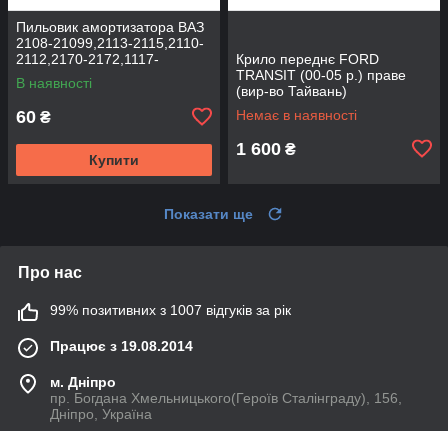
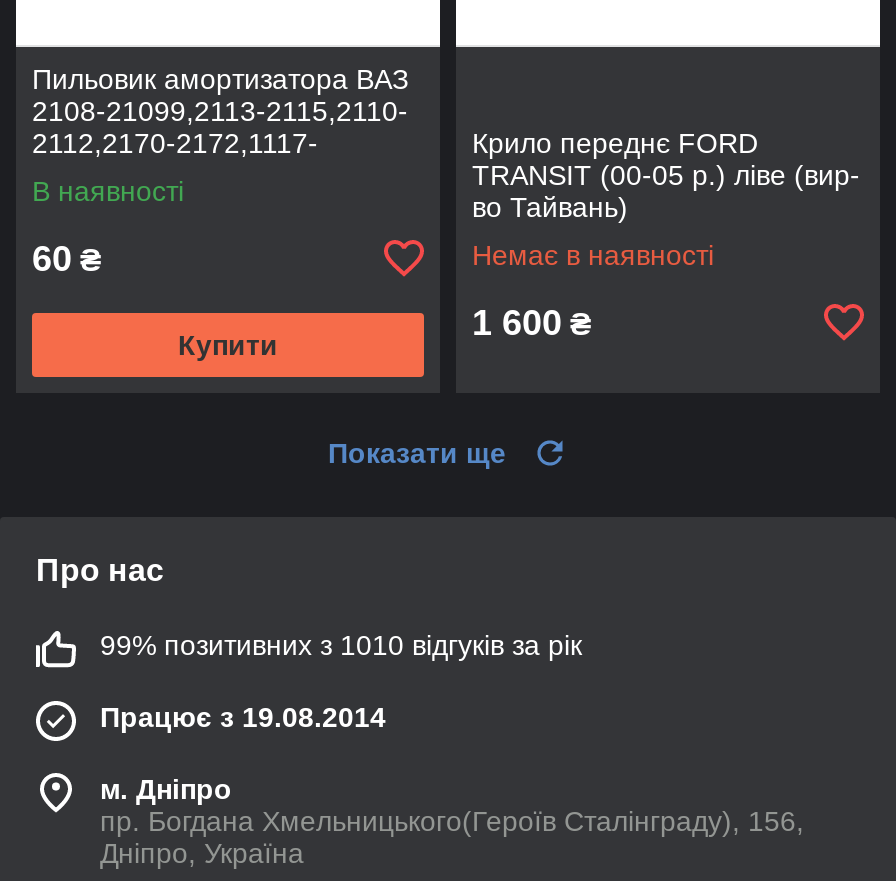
[236,67,406,99] TRANSIT (00-05 р.) праве | (вир-во Тайвань) -> [472,159,860,223] TRANSIT (00-05 р.) ліве (вир- | во Тайвань)
[50,302,291,318] 99% позитивних з 1007 відгуків за рік -> [100,629,582,661] 99% позитивних з 1010 відгуків за рік

